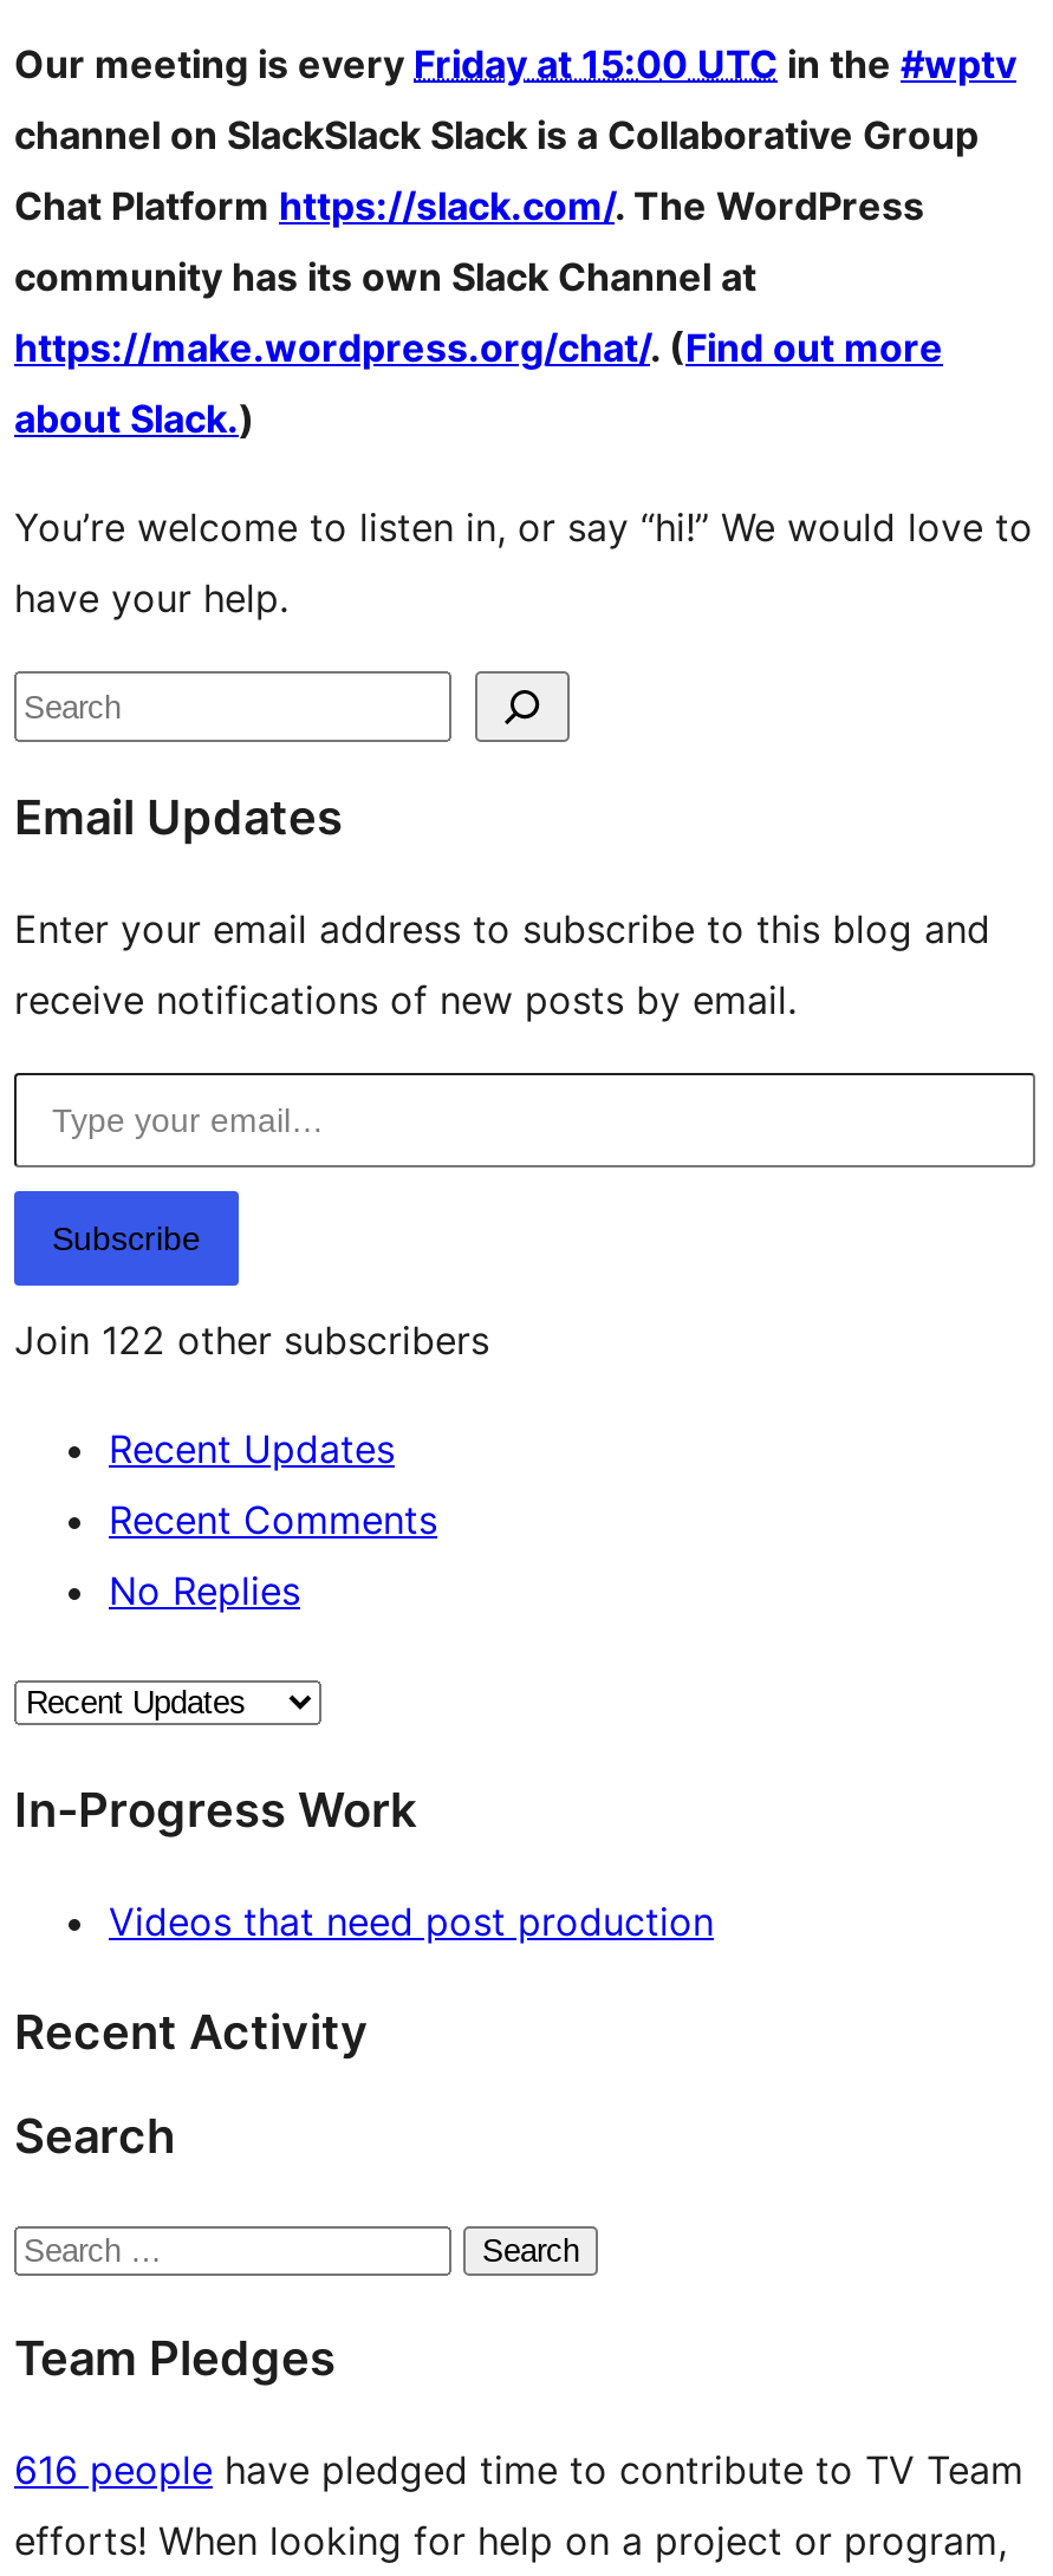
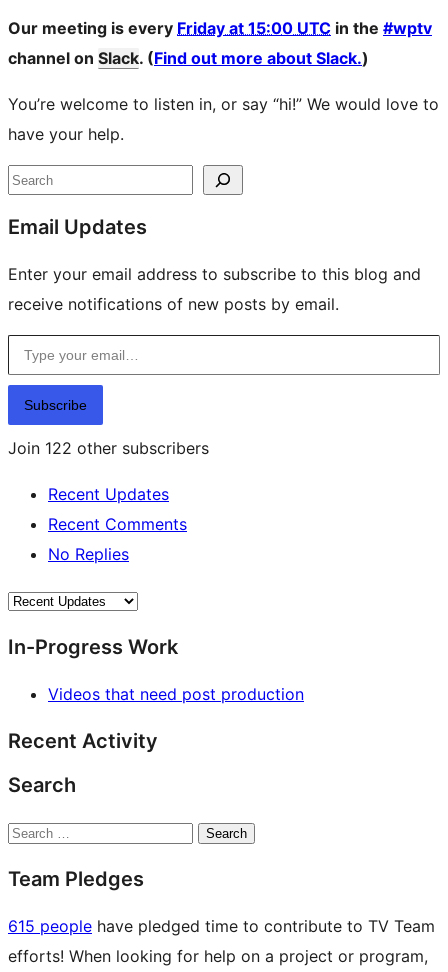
[14,111,979,442] channel on SlackSlack Slack is a Collaborative Group | Chat Platform https://slack.com/. The WordPress | community has its own Slack Channel at | https://make.wordpress.org/chat/. (Find out more | about Slack.) -> [8,48,369,68] channel on Slack. (Find out more about Slack.)
[14,2446,1023,2494] 616 people have pledged time to contribute to TV Team -> [8,916,435,936] 615 people have pledged time to contribute to TV Team

